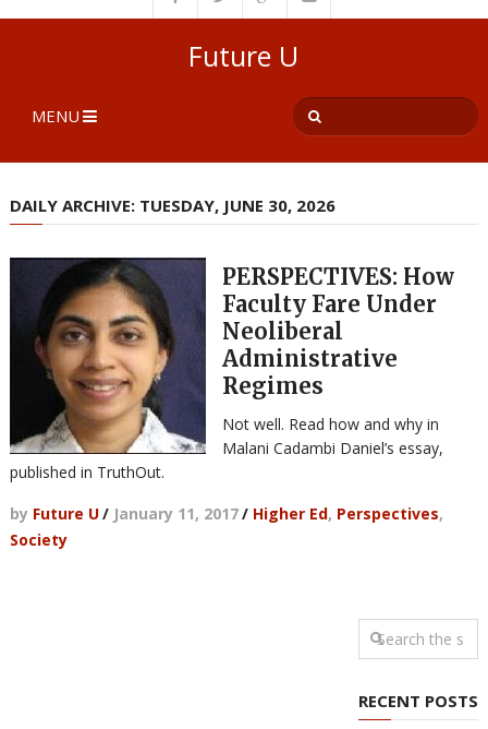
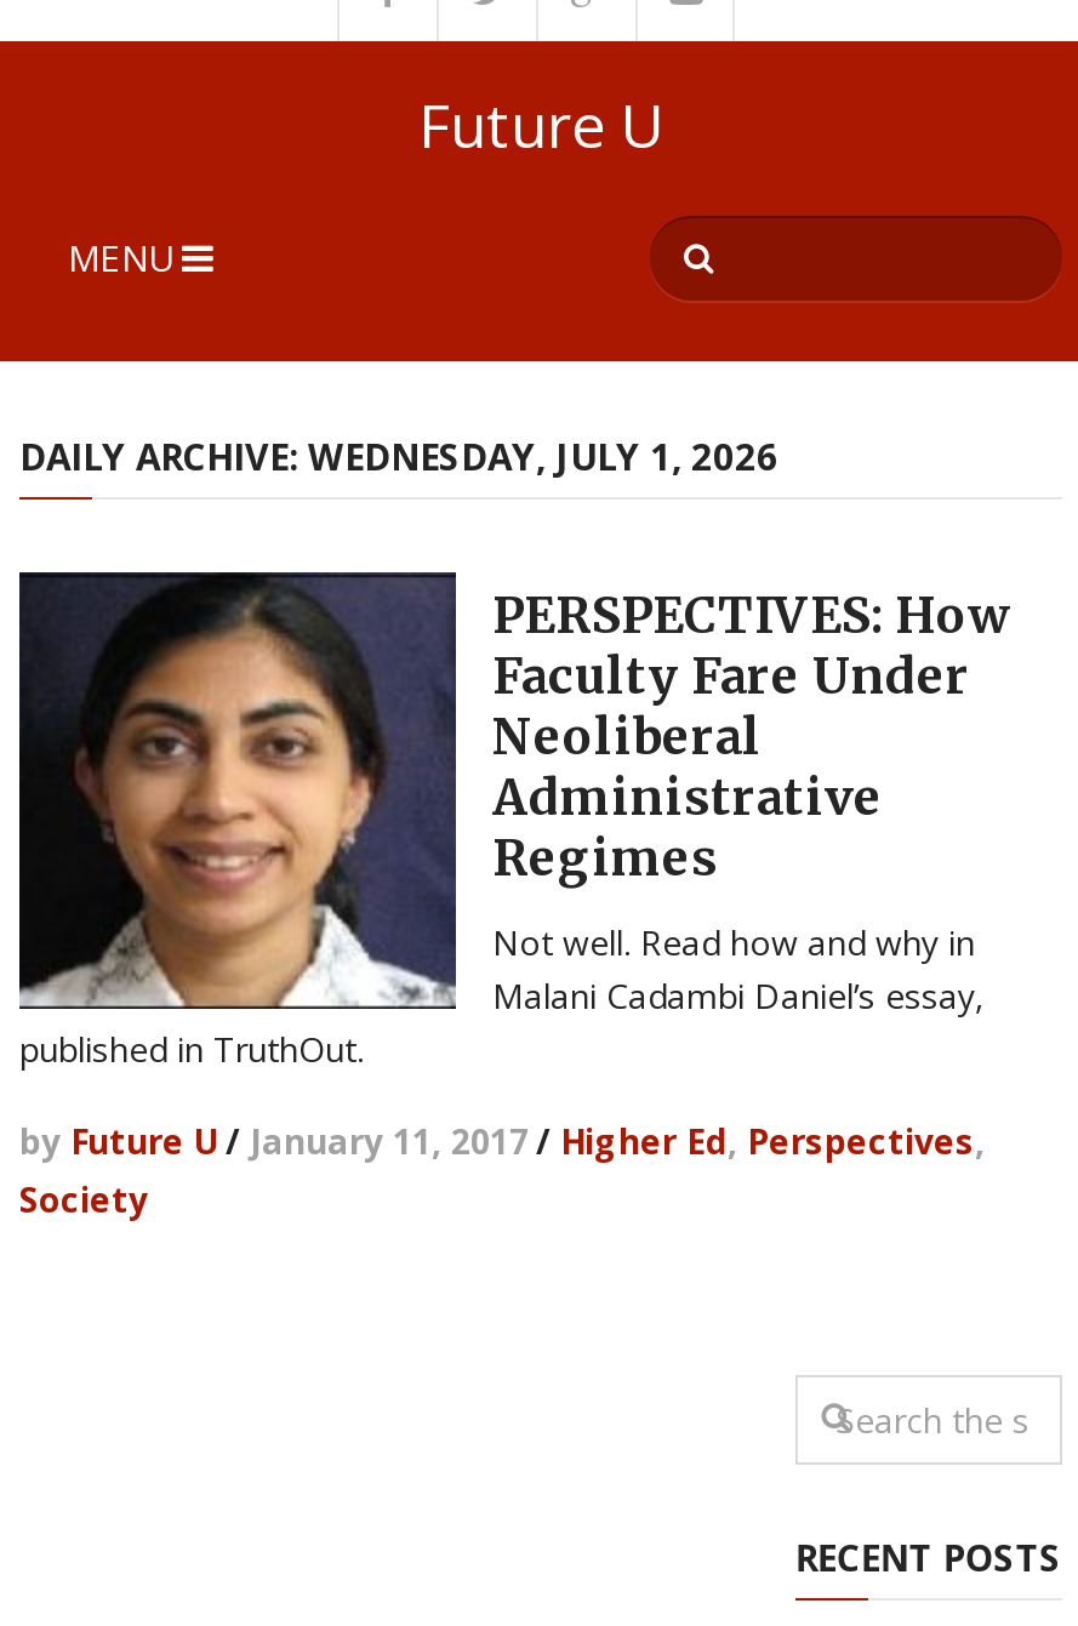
[10,194,335,216] DAILY ARCHIVE: TUESDAY, JUNE 30, 2026 -> [19,432,778,480] DAILY ARCHIVE: WEDNESDAY, JULY 1, 2026

